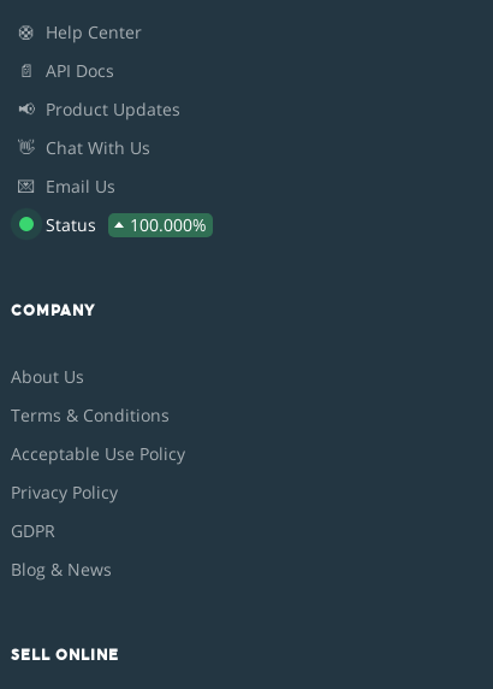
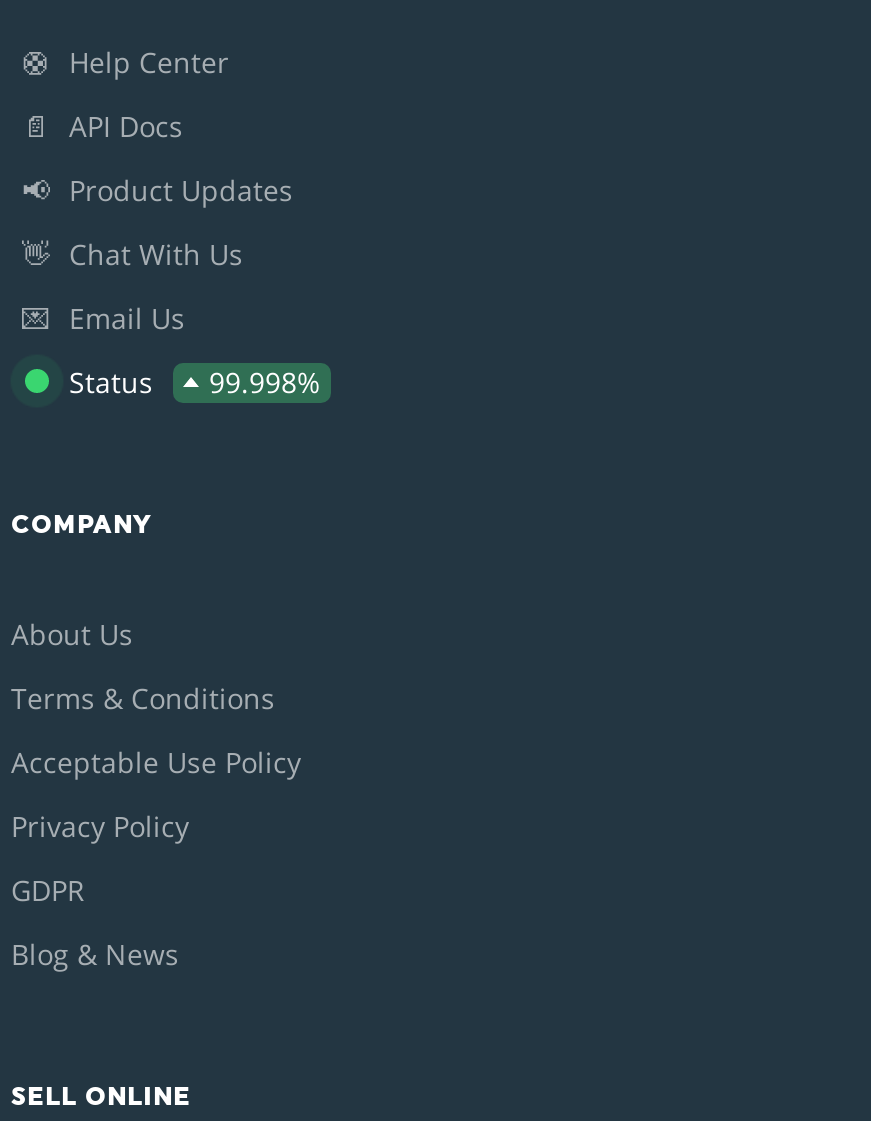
[46,213,207,236] Status 100.000% -> [69,363,321,401] Status 99.998%

